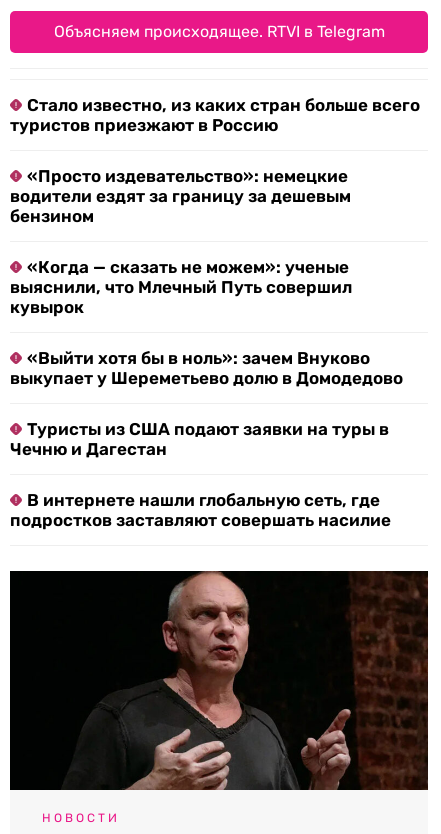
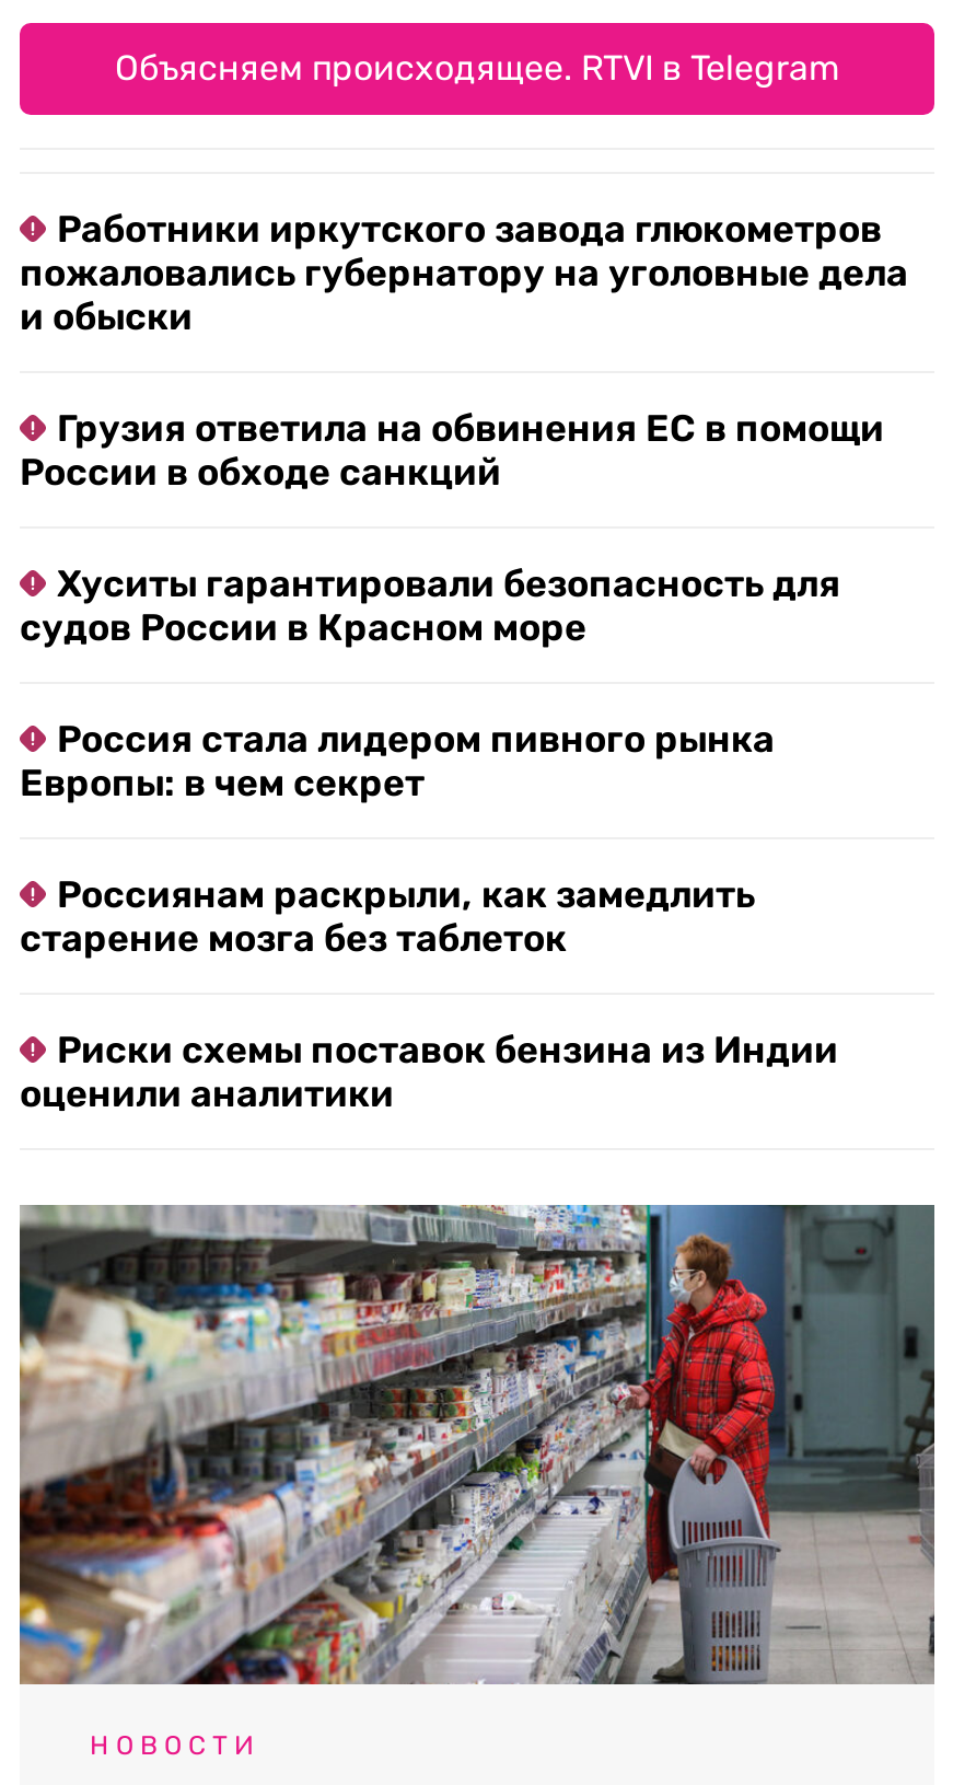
[10,95,420,135] Стало известно, из каких стран больше всего | туристов приезжают в Россию -> [20,207,908,338] Работники иркутского завода глюкометров | пожаловались губернатору на уголовные дела | и обыски
[10,166,351,226] «Просто издевательство»: немецкие | водители ездят за границу за дешевым | бензином -> [20,406,884,494] Грузия ответила на обвинения ЕС в помощи | России в обходе санкций
[10,257,352,317] «Когда — сказать не можем»: ученые | выяснили, что Млечный Путь совершил | кувырок -> [20,562,840,649] Хуситы гарантировали безопасность для | судов России в Красном море
[10,348,403,388] «Выйти хотя бы в ноль»: зачем Внуково | выкупает у Шереметьево долю в Домодедово -> [20,717,775,805] Россия стала лидером пивного рынка | Европы: в чем секрет
[10,419,389,459] Туристы из США подают заявки на туры в | Чечню и Дагестан -> [20,872,755,960] Россиянам раскрыли, как замедлить | старение мозга без таблеток
[10,490,391,530] В интернете нашли глобальную сеть, где | подростков заставляют совершать насилие -> [20,1028,838,1115] Риски схемы поставок бензина из Индии | оценили аналитики
[9,570,428,790] [image] -> [18,1203,937,1687] [image]

